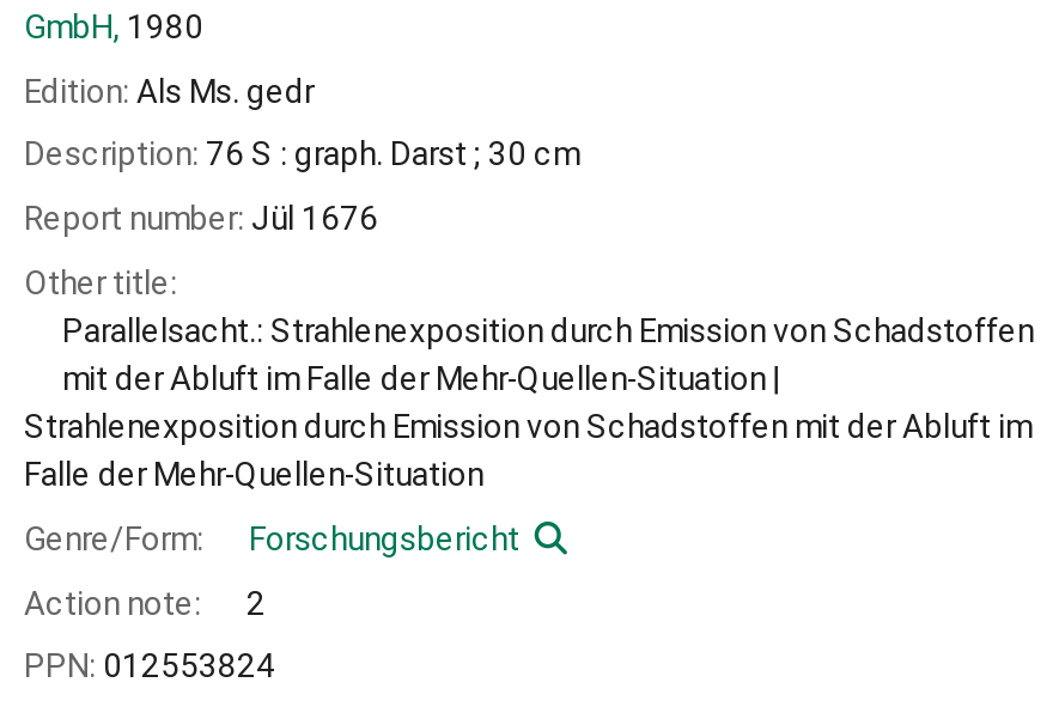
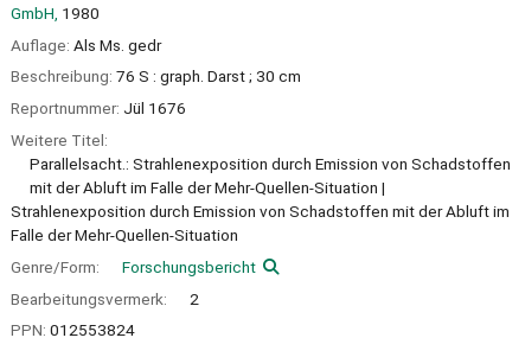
[24,71,314,109] Edition: Als Ms. gedr -> [11,35,161,54] Auflage: Als Ms. gedr
[24,135,579,173] Description: 76 S : graph. Darst ; 30 cm -> [11,67,301,86] Beschreibung: 76 S : graph. Darst ; 30 cm
[24,199,378,237] Report number: Jül 1676 -> [11,99,186,118] Reportnummer: Jül 1676
[24,263,177,301] Other title: -> [11,130,108,149] Weitere Titel:
[24,583,208,621] Action note: -> [11,289,171,308] Bearbeitungsvermerk:

